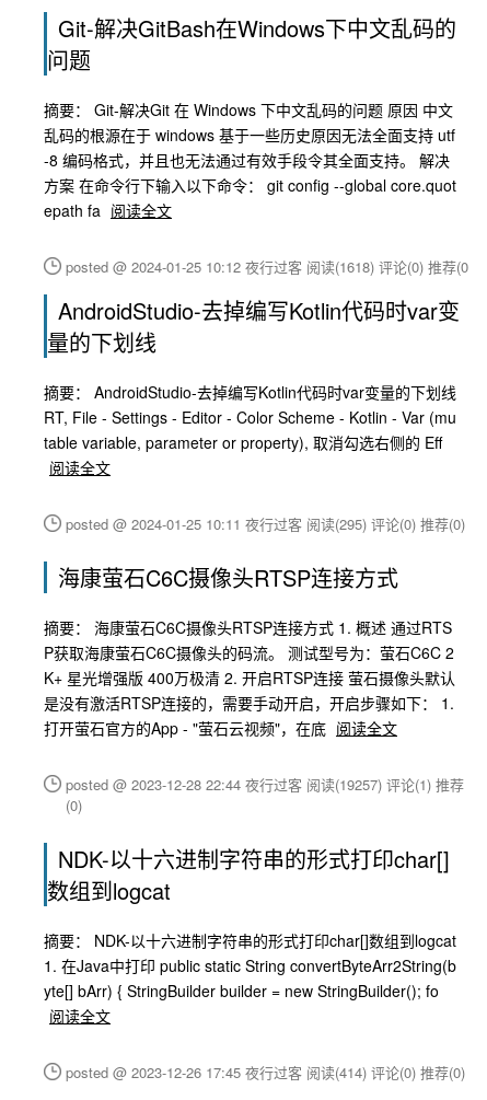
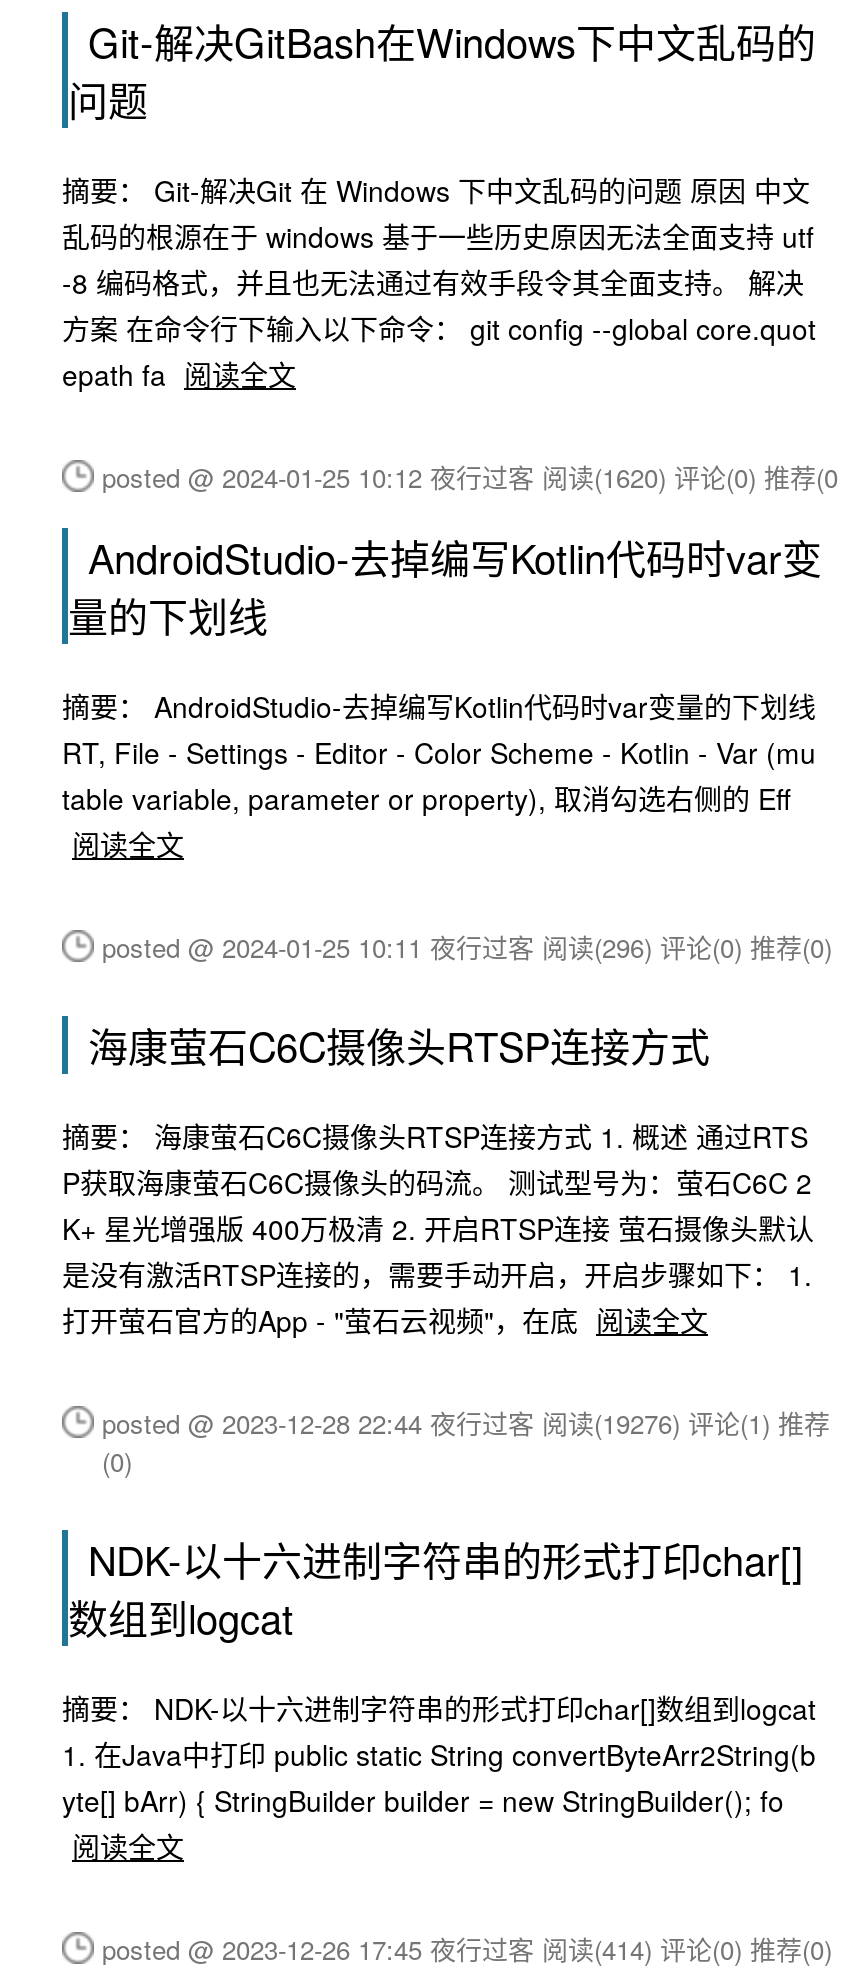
[66,256,473,277] posted @ 2024-01-25 10:12 夜行过客阅读(1618) 评论(0) 推荐(0) -> [102,458,846,496] posted @ 2024-01-25 10:12 夜行过客阅读(1620) 评论(0) 推荐(0)
[66,513,465,534] posted @ 2024-01-25 10:11 夜行过客阅读(295) 评论(0) 推荐(0) -> [102,928,832,966] posted @ 2024-01-25 10:11 夜行过客阅读(296) 评论(0) 推荐(0)
[66,774,464,795] posted @ 2023-12-28 22:44 夜行过客阅读(19257) 评论(1) 推荐 -> [102,1404,830,1442] posted @ 2023-12-28 22:44 夜行过客阅读(19276) 评论(1) 推荐

